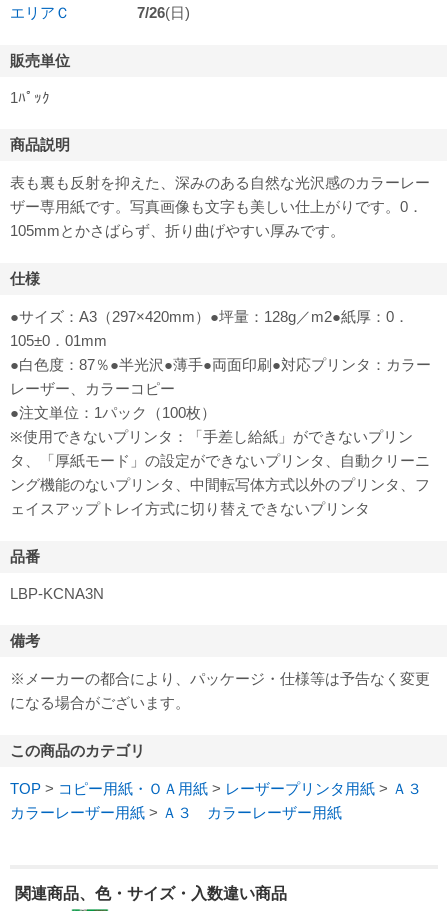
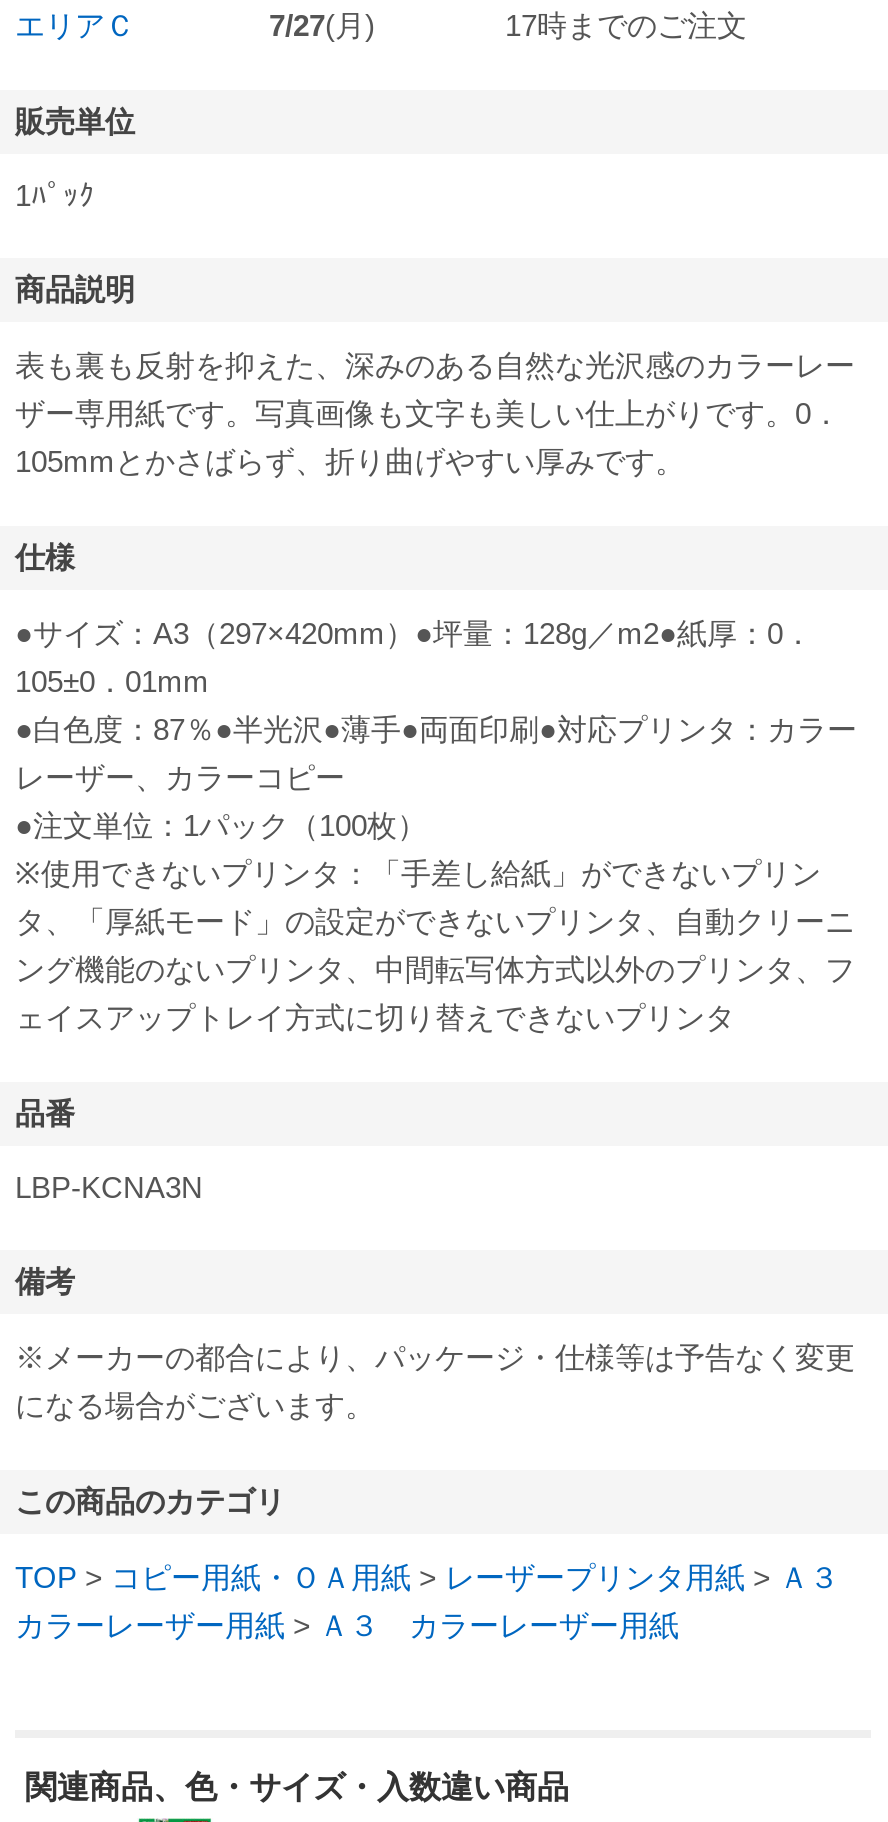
[137,4,190,21] 7/26(日) -> [269,8,747,42] 7/27(月) | 17時までのご注文

